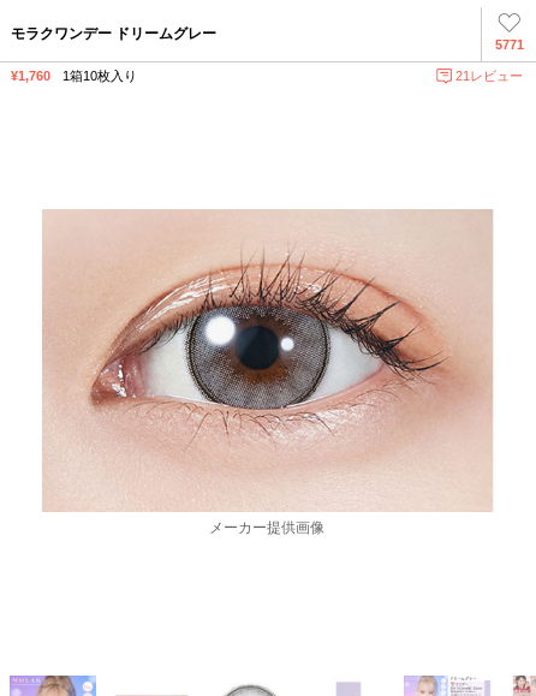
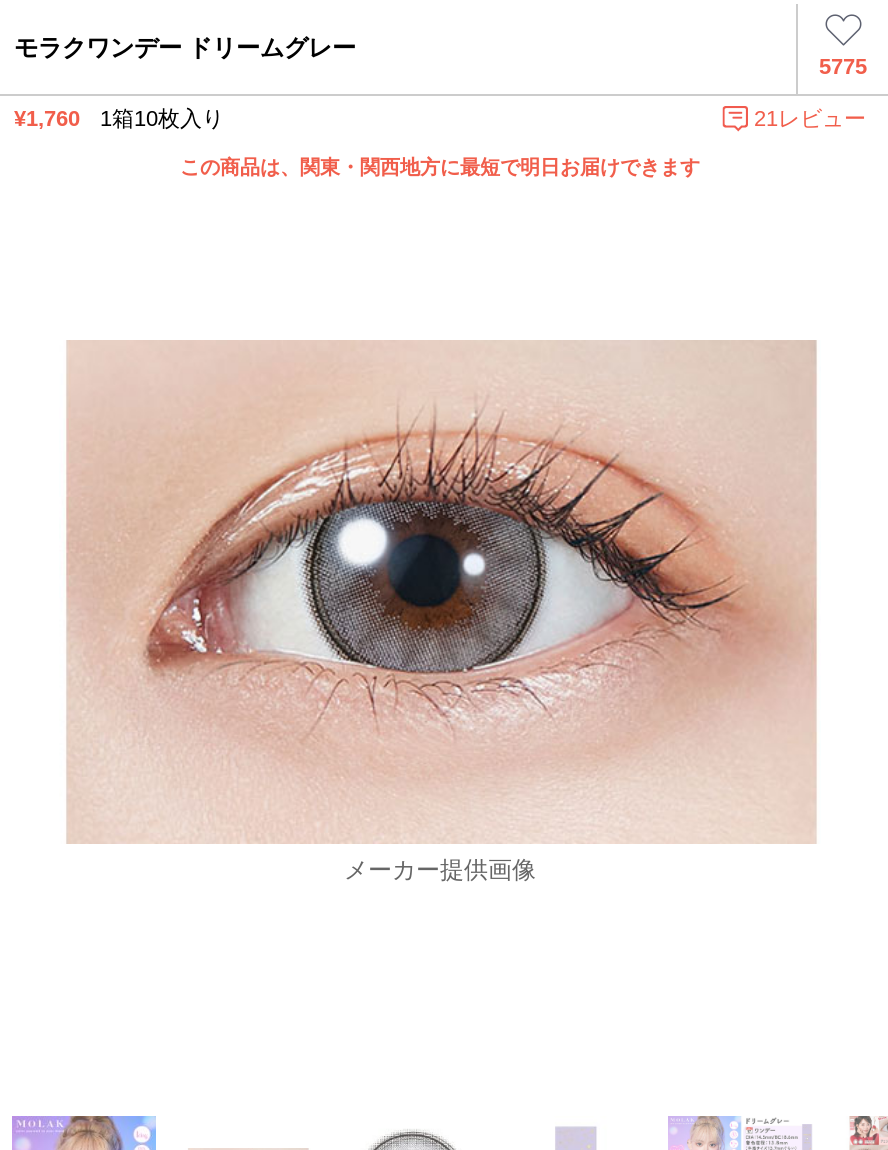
[495,37,523,52] 5771 -> [819,54,867,78] 5775
none -> [180,156,700,178] この商品は、関東・関西地方に最短で明日お届けできます

